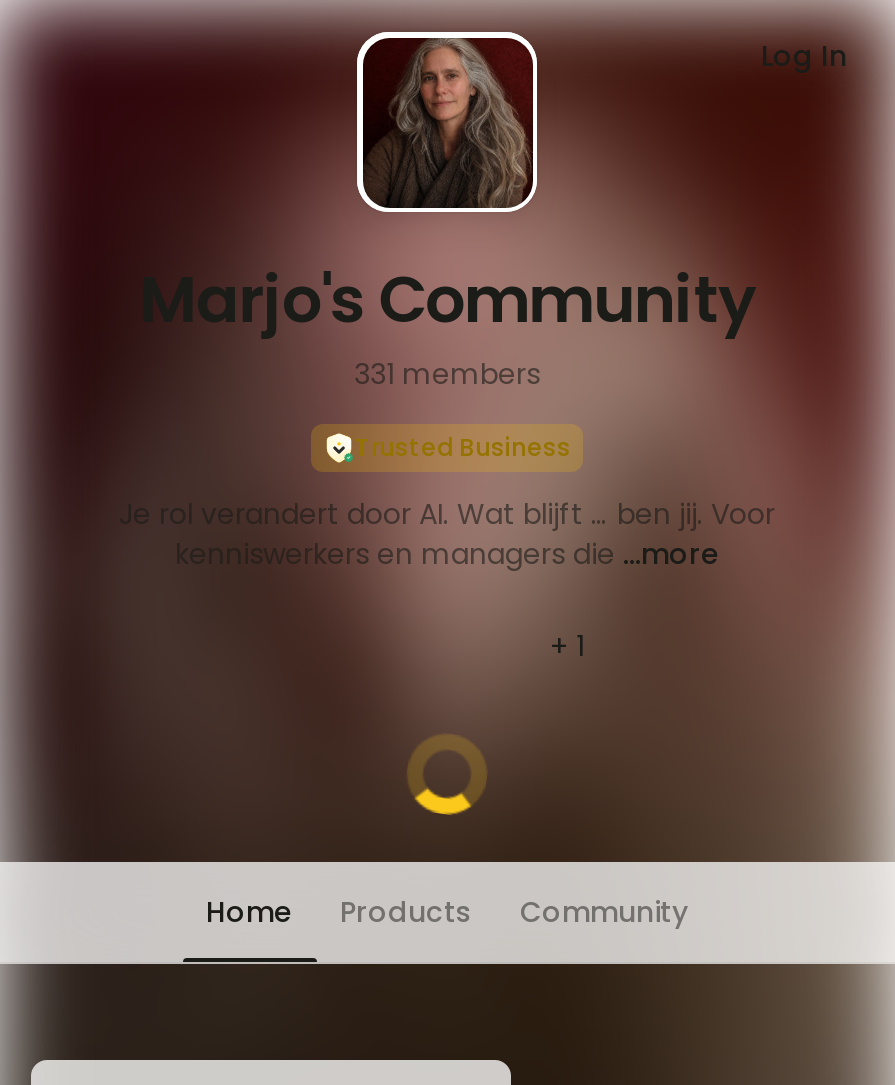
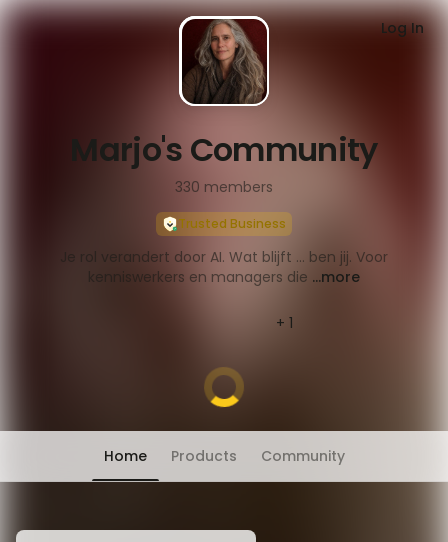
[354,354,540,394] 331 members -> [175,177,273,197] 330 members

